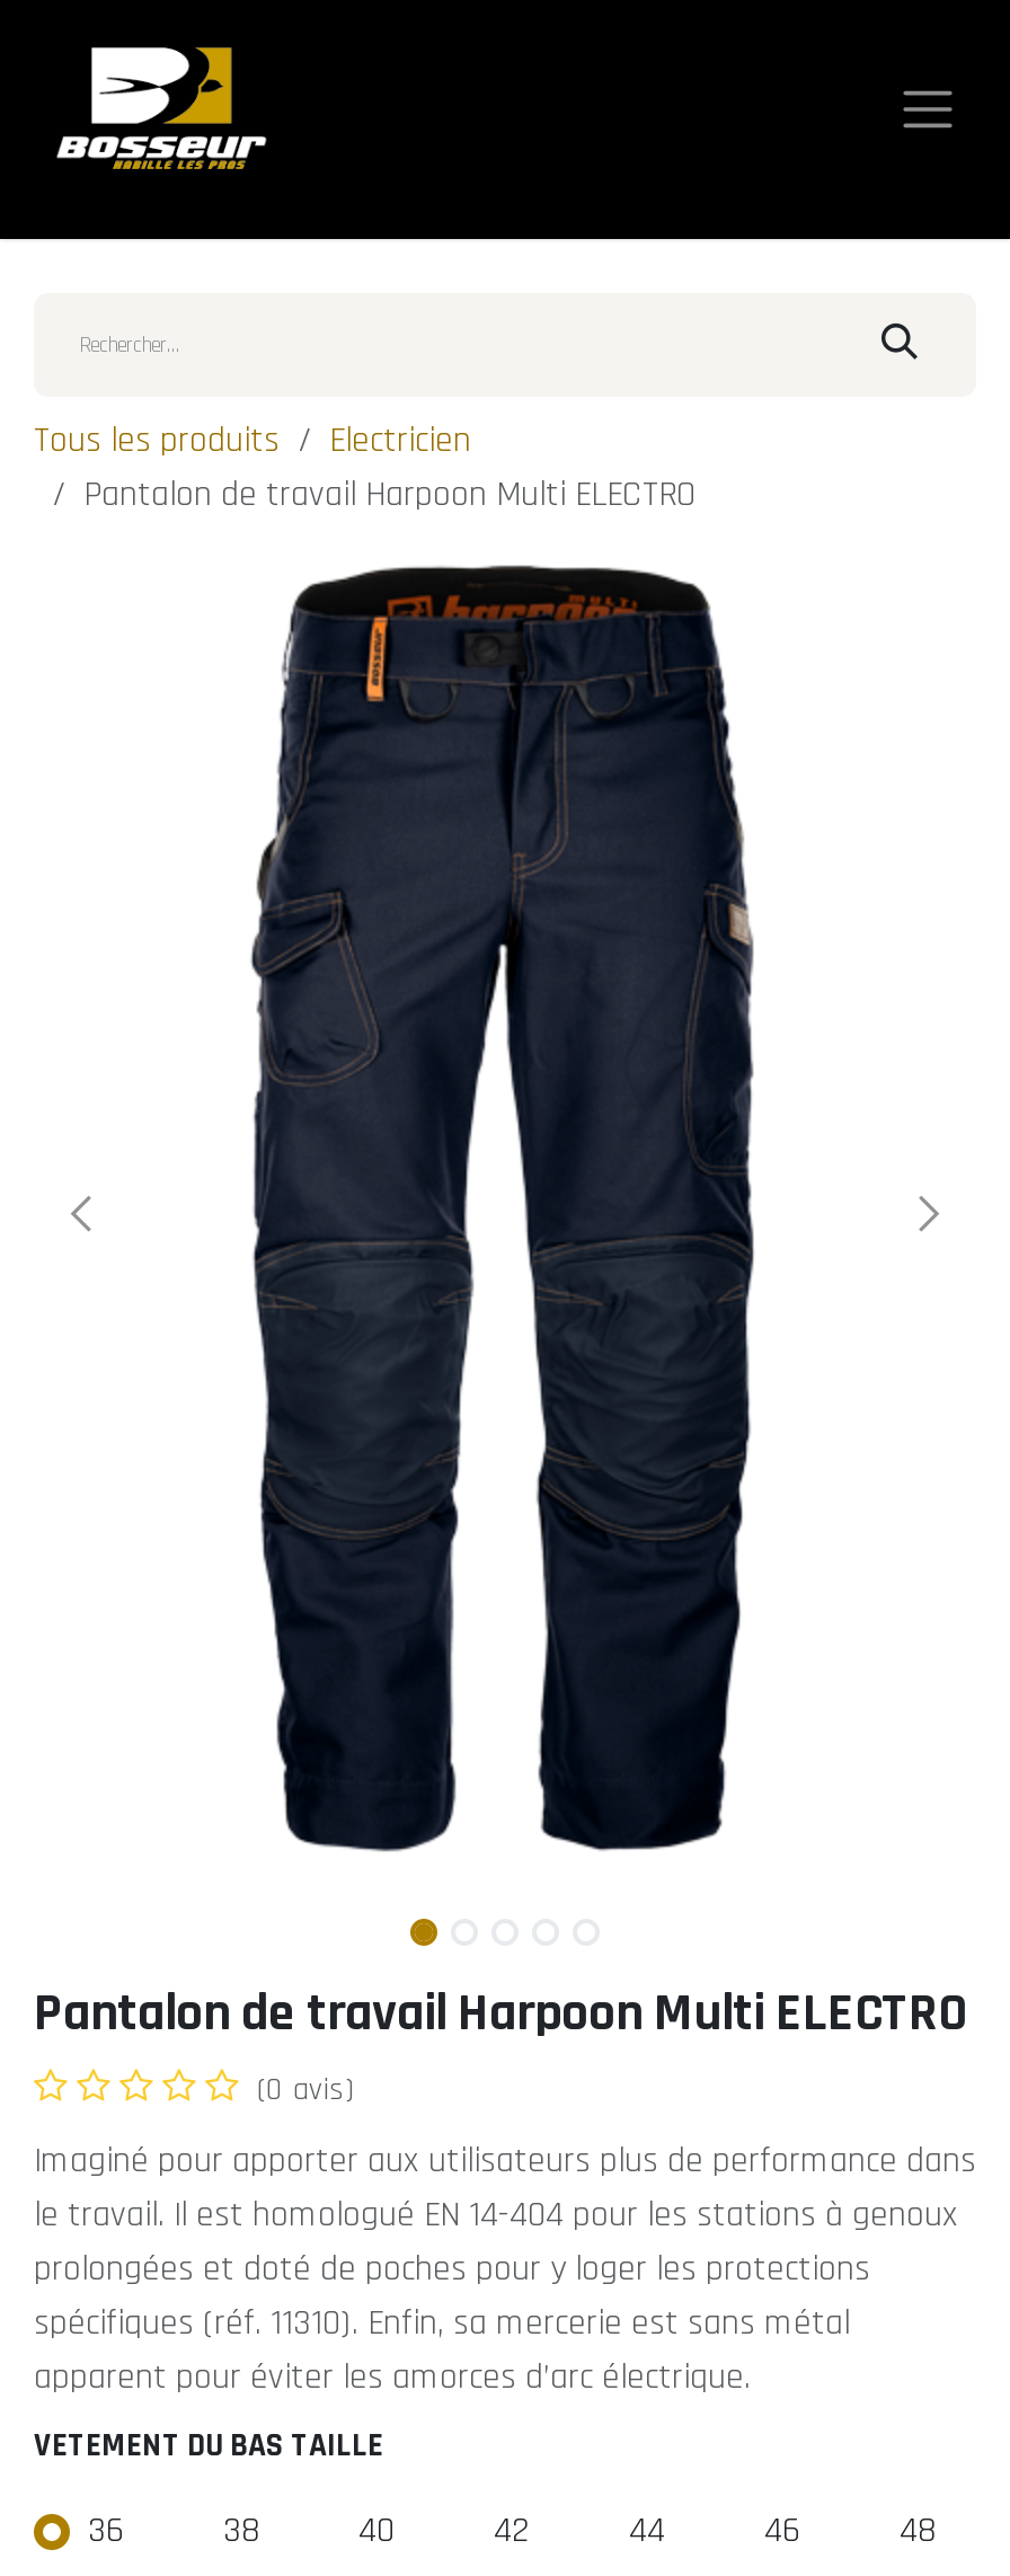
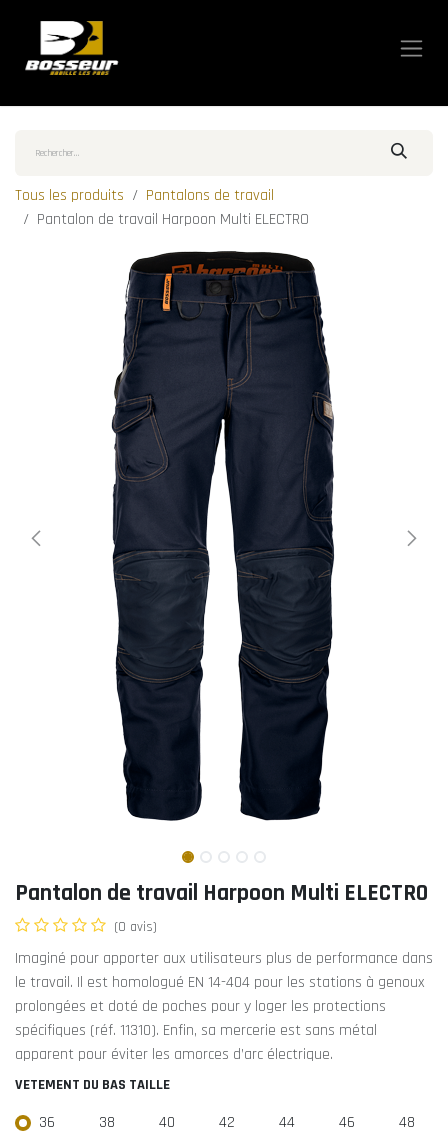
[329,417,471,464] Electricien -> [146,185,274,206] Pantalons de travail

